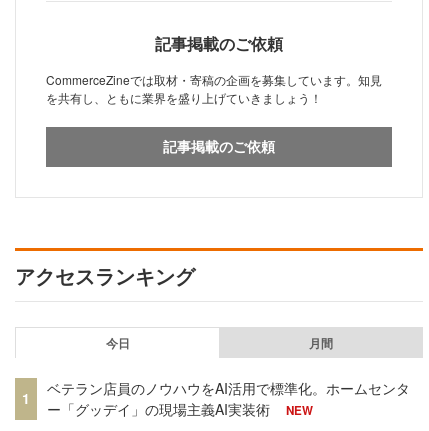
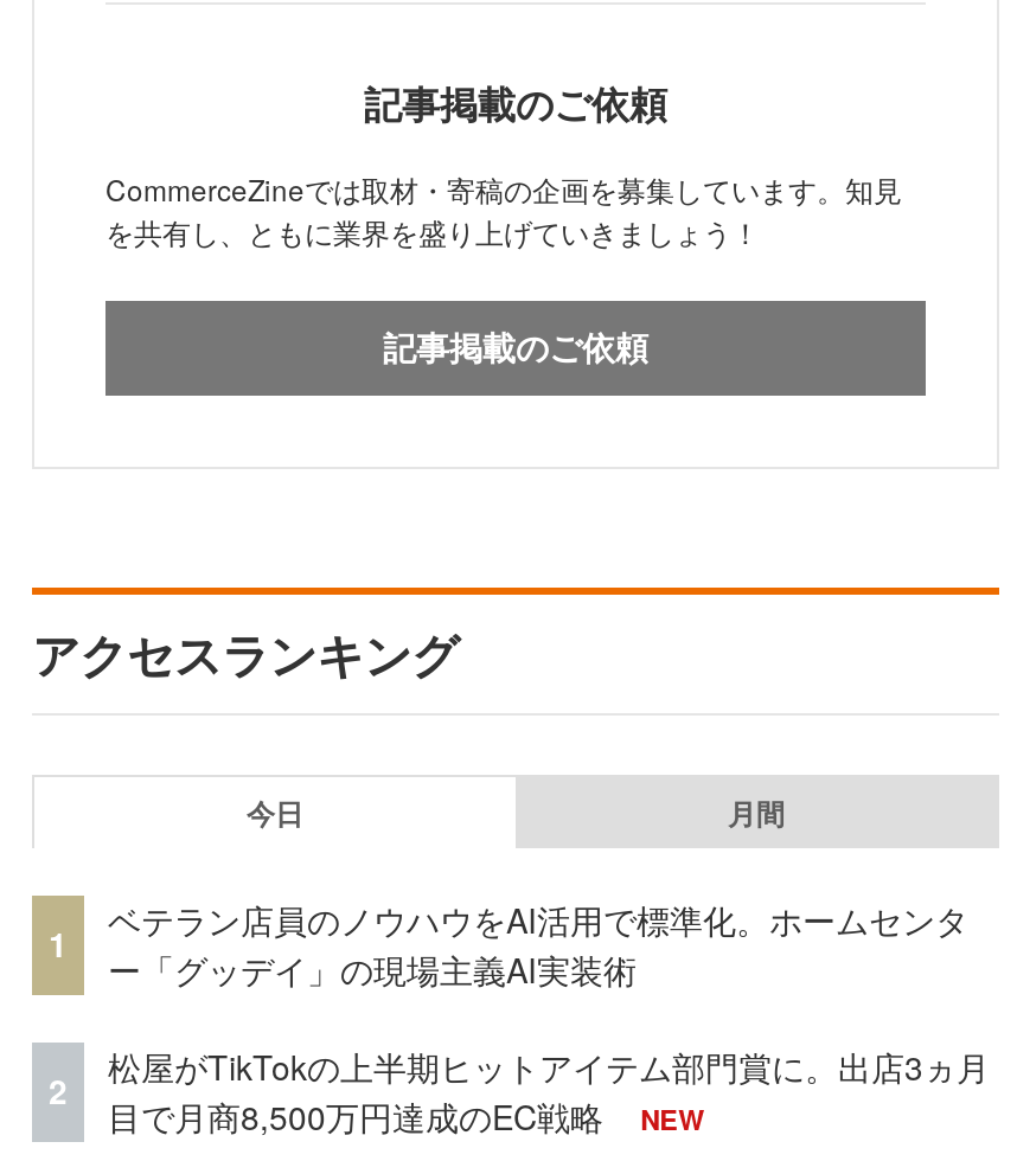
none -> [49,1067,68,1114] 2
none -> [108,1042,990,1139] 松屋がTikTokの上半期ヒットアイテム部門賞に。出店3ヵ月 | 目で月商8,500万円達成のEC戦略

